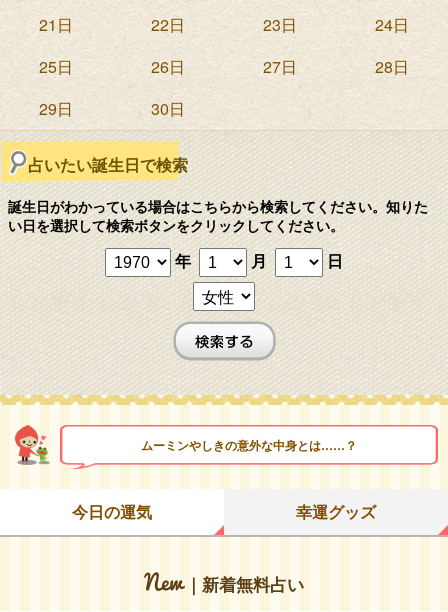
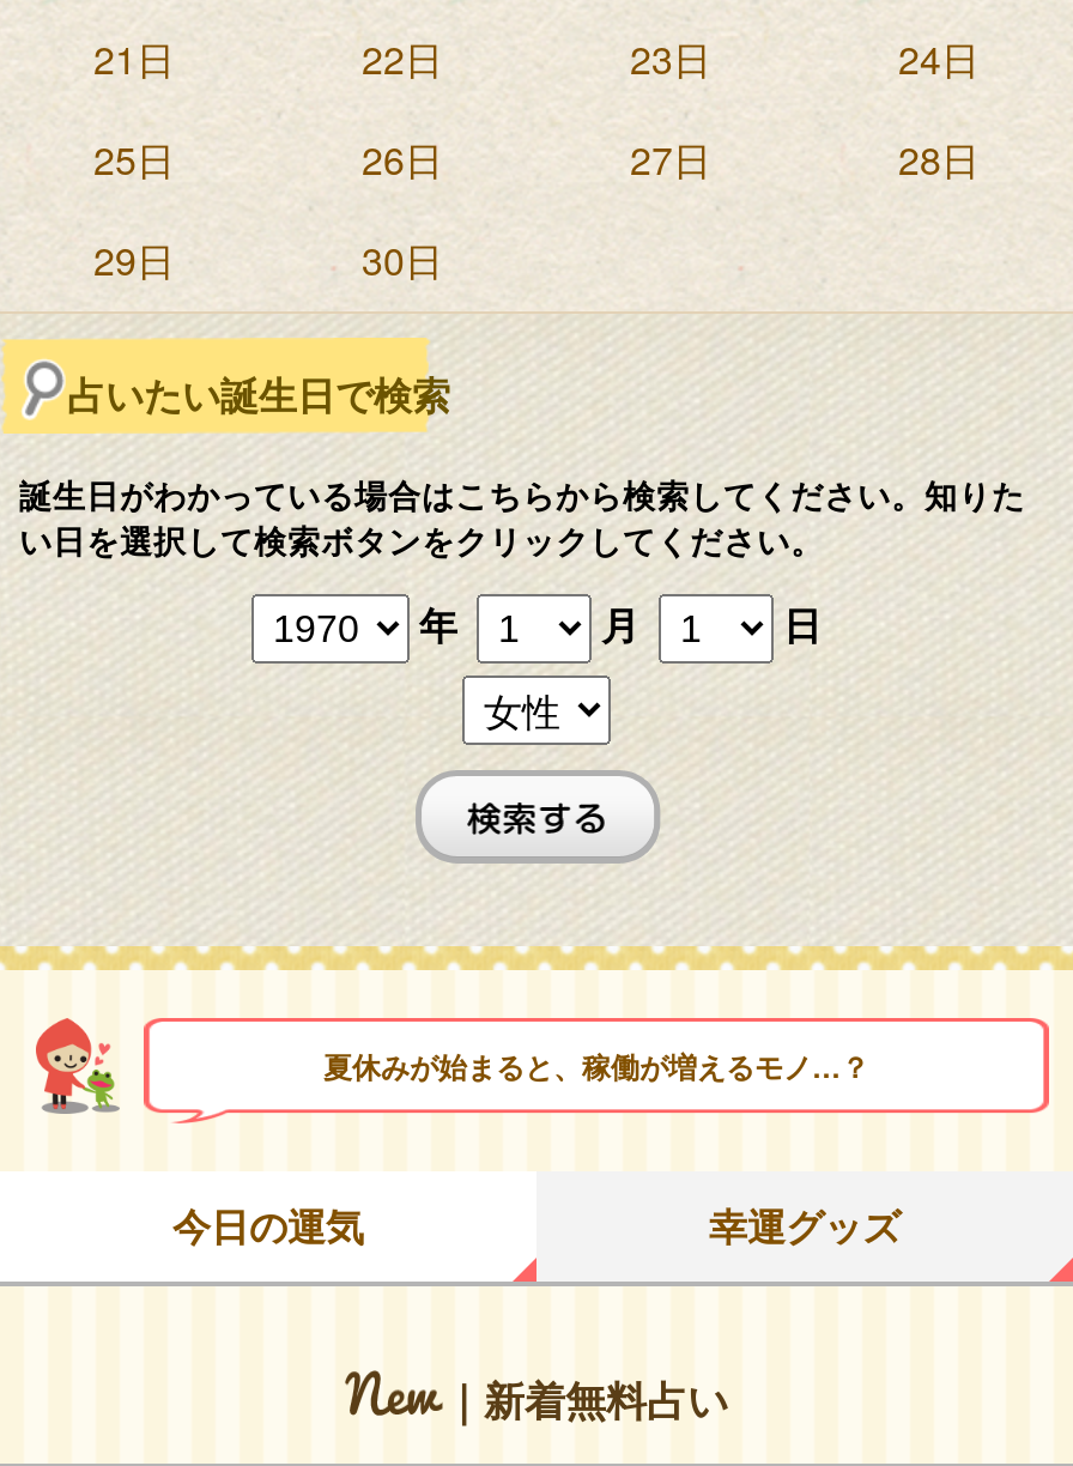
[141,436,357,454] ムーミンやしきの意外な中身とは……？ -> [323,1044,869,1088] 夏休みが始まると、稼働が増えるモノ…？

